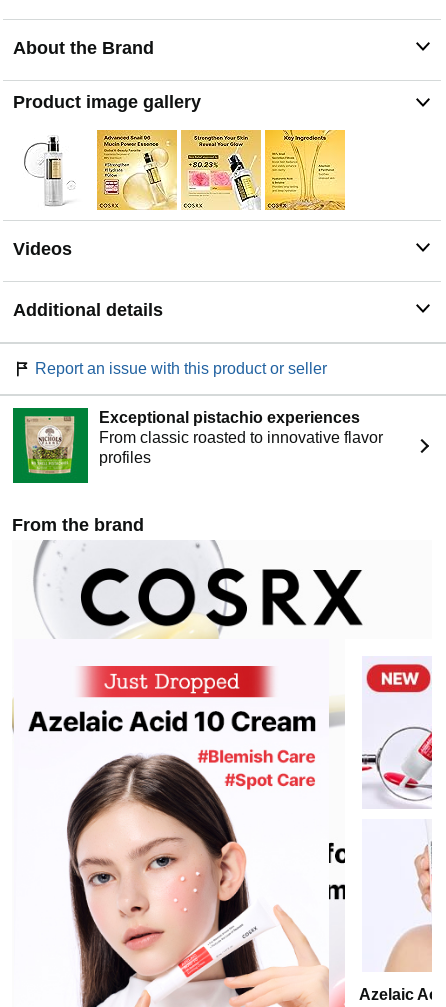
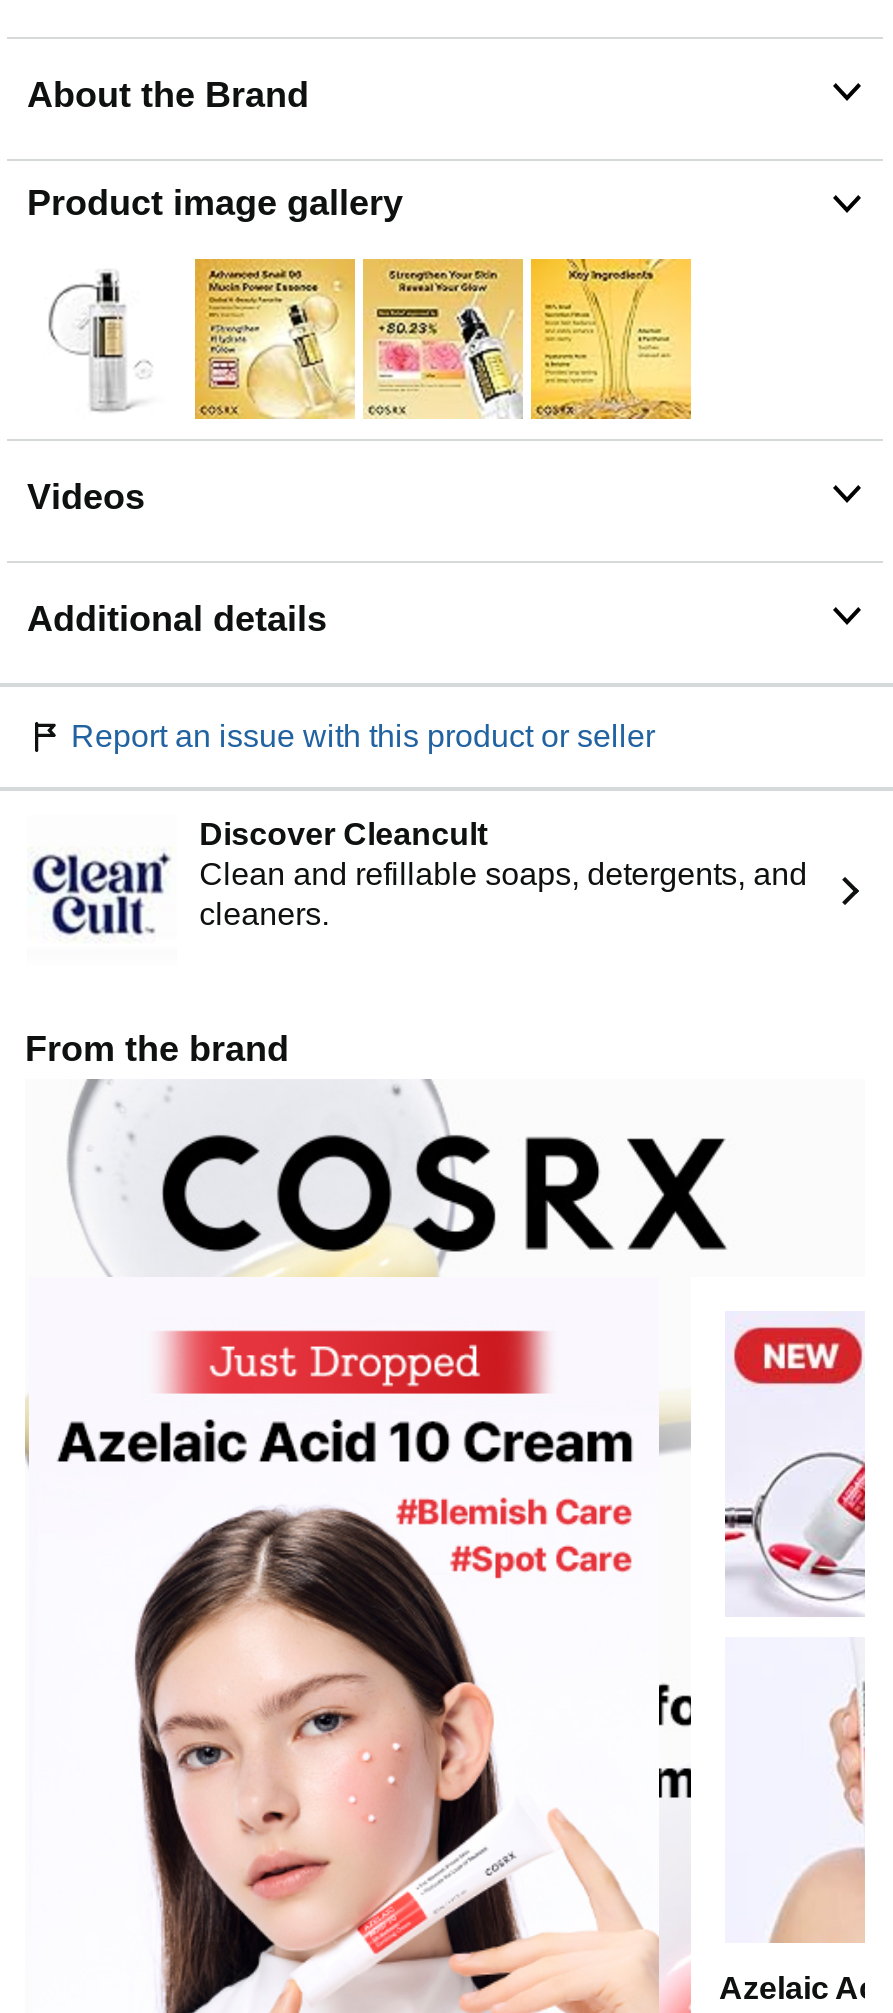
[12,407,383,484] [image] | Exceptional pistachio experiences | From classic roasted to innovative flavor | profiles -> [27,815,807,965] [image] | Discover Cleancult | Clean and refillable soaps, detergents, and | cleaners.

